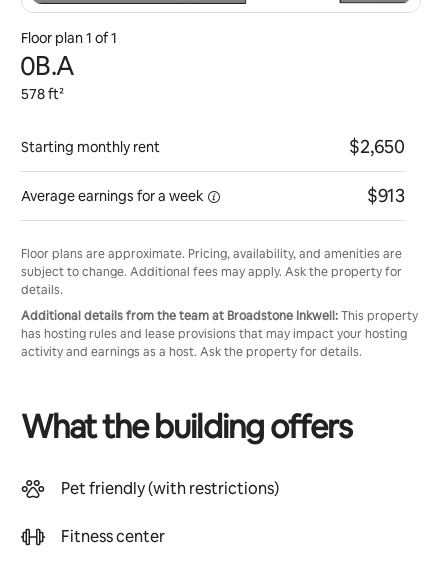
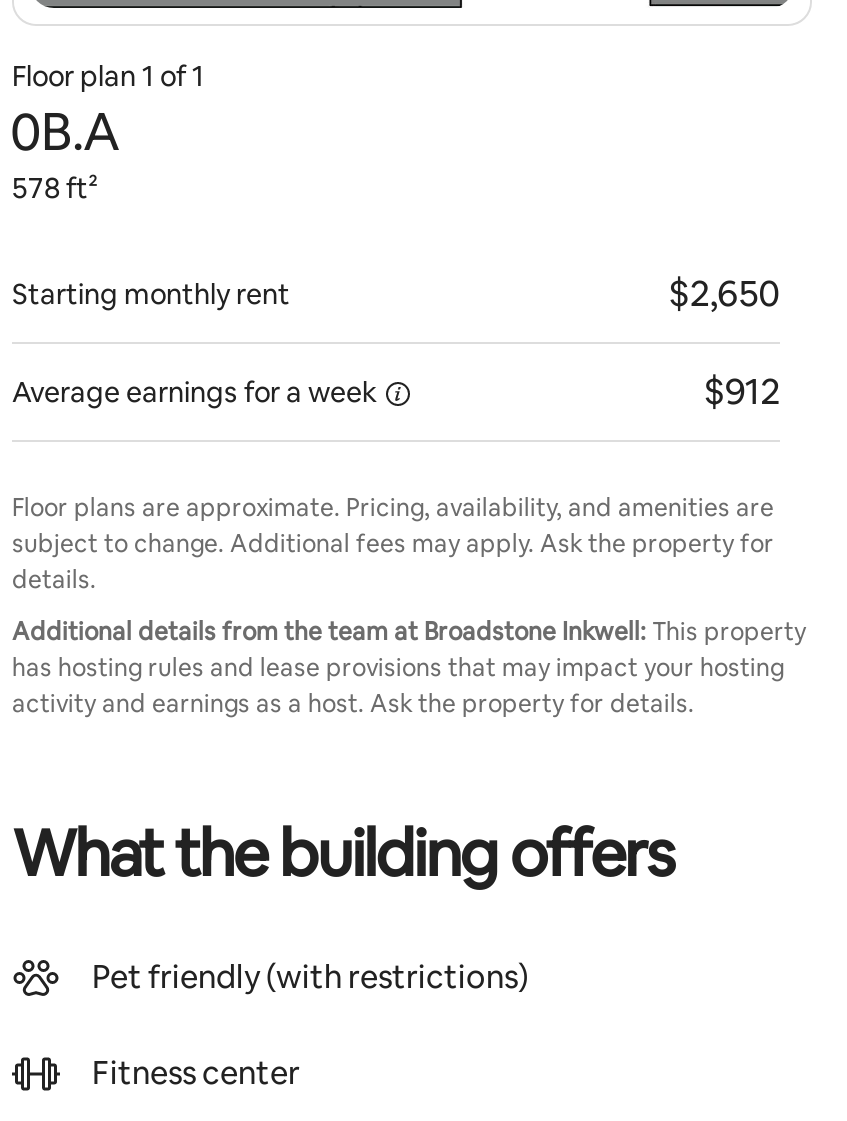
[367,184,405,207] $913 -> [703,368,780,414] $912

